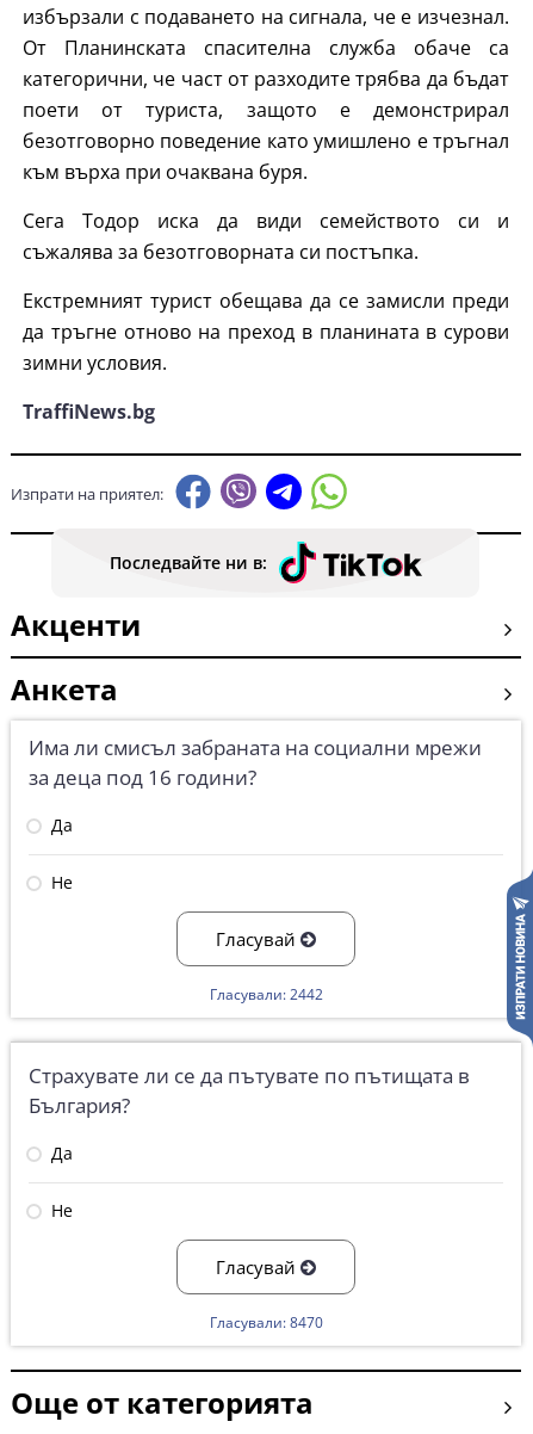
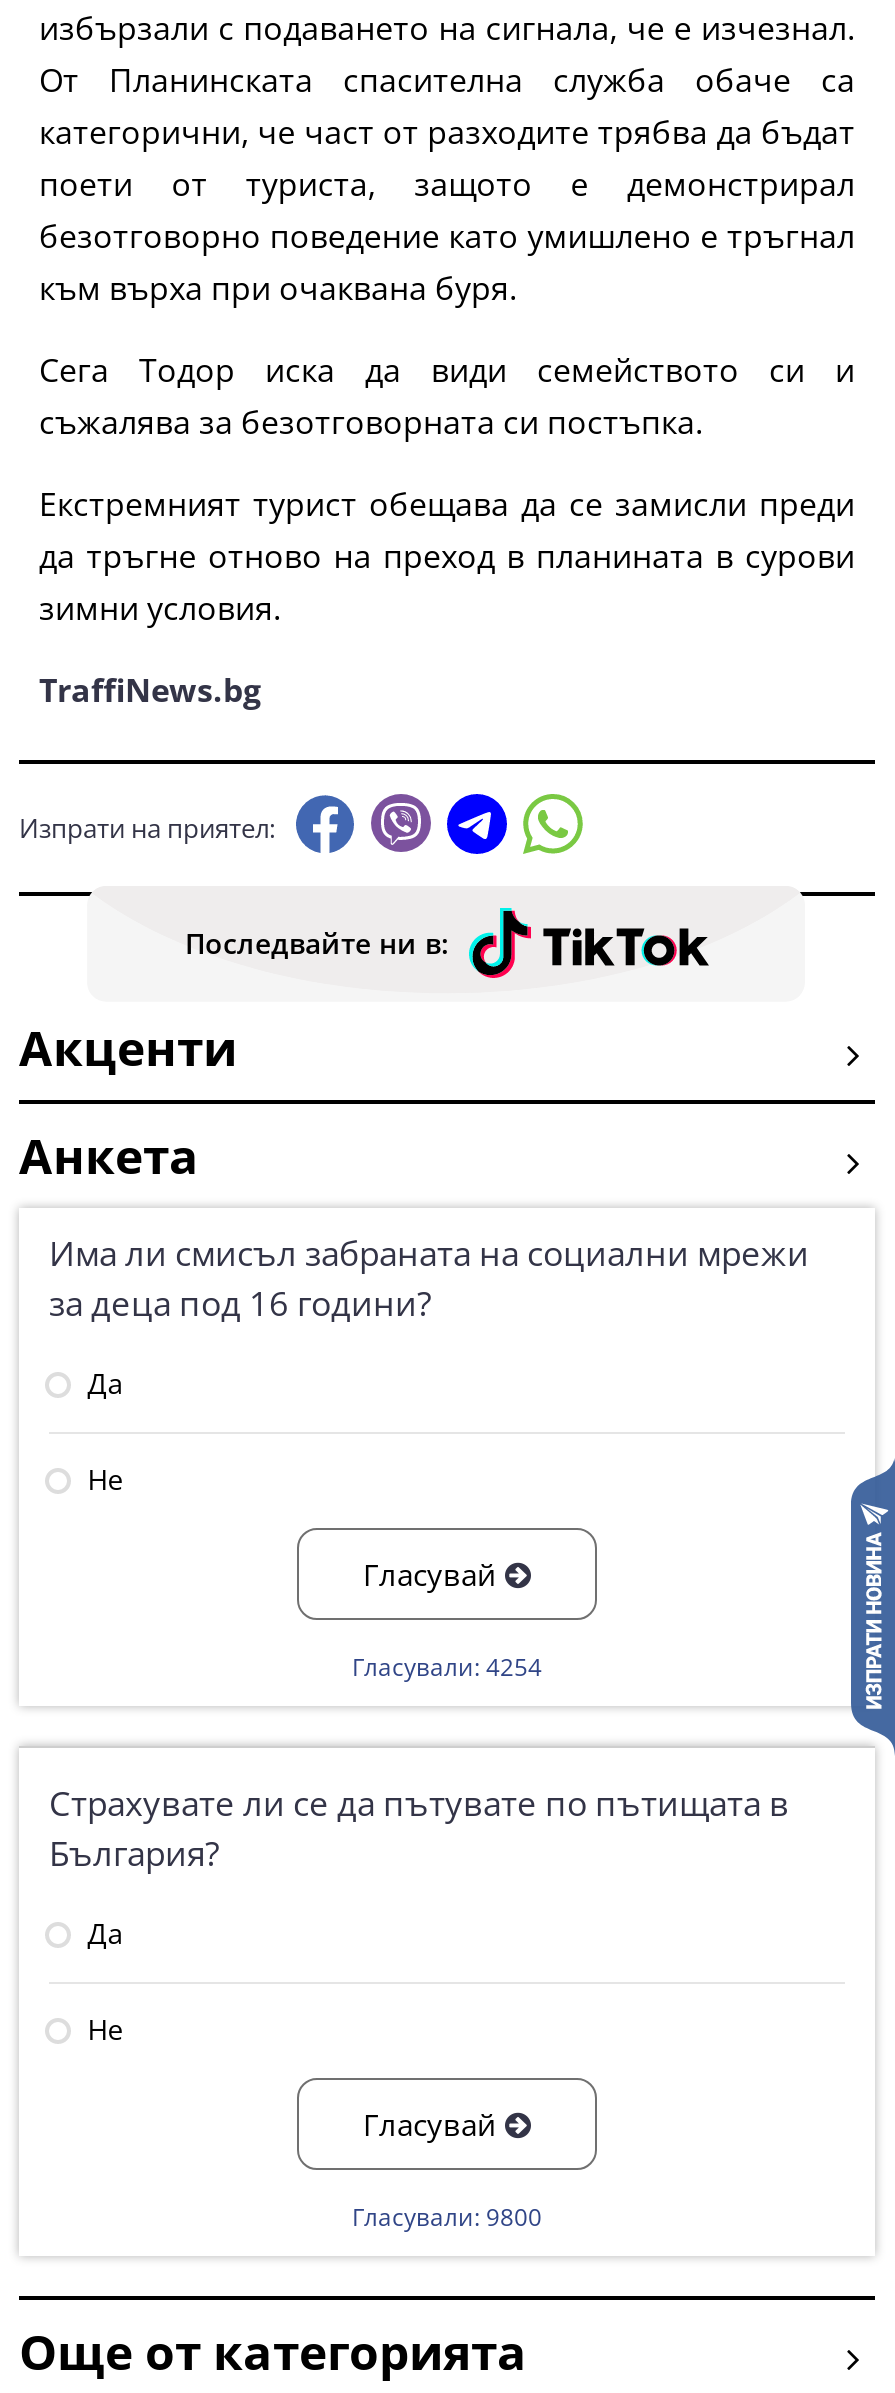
[209,984,323,1005] Гласували: 2442 -> [352,1650,542,1684] Гласували: 4254
[209,1312,323,1333] Гласували: 8470 -> [352,2200,542,2234] Гласували: 9800

